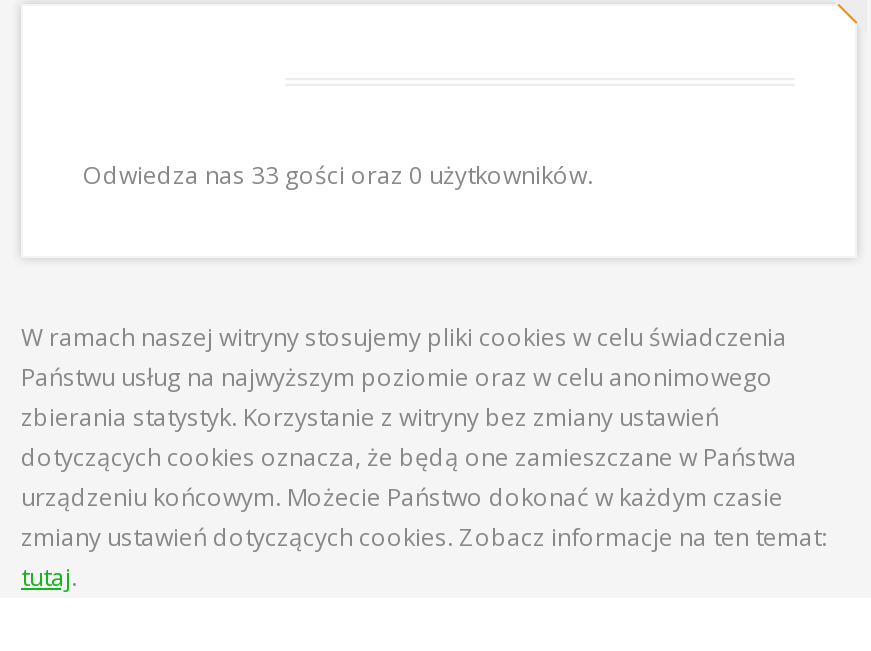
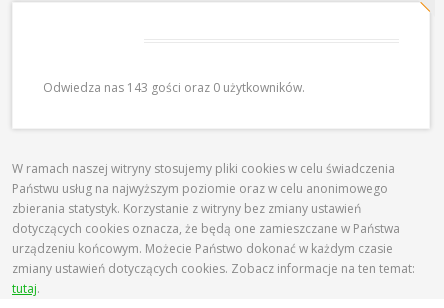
[83,158,593,192] Odwiedza nas 33 gości oraz 0 użytkowników. -> [43,79,305,96] Odwiedza nas 143 gości oraz 0 użytkowników.

